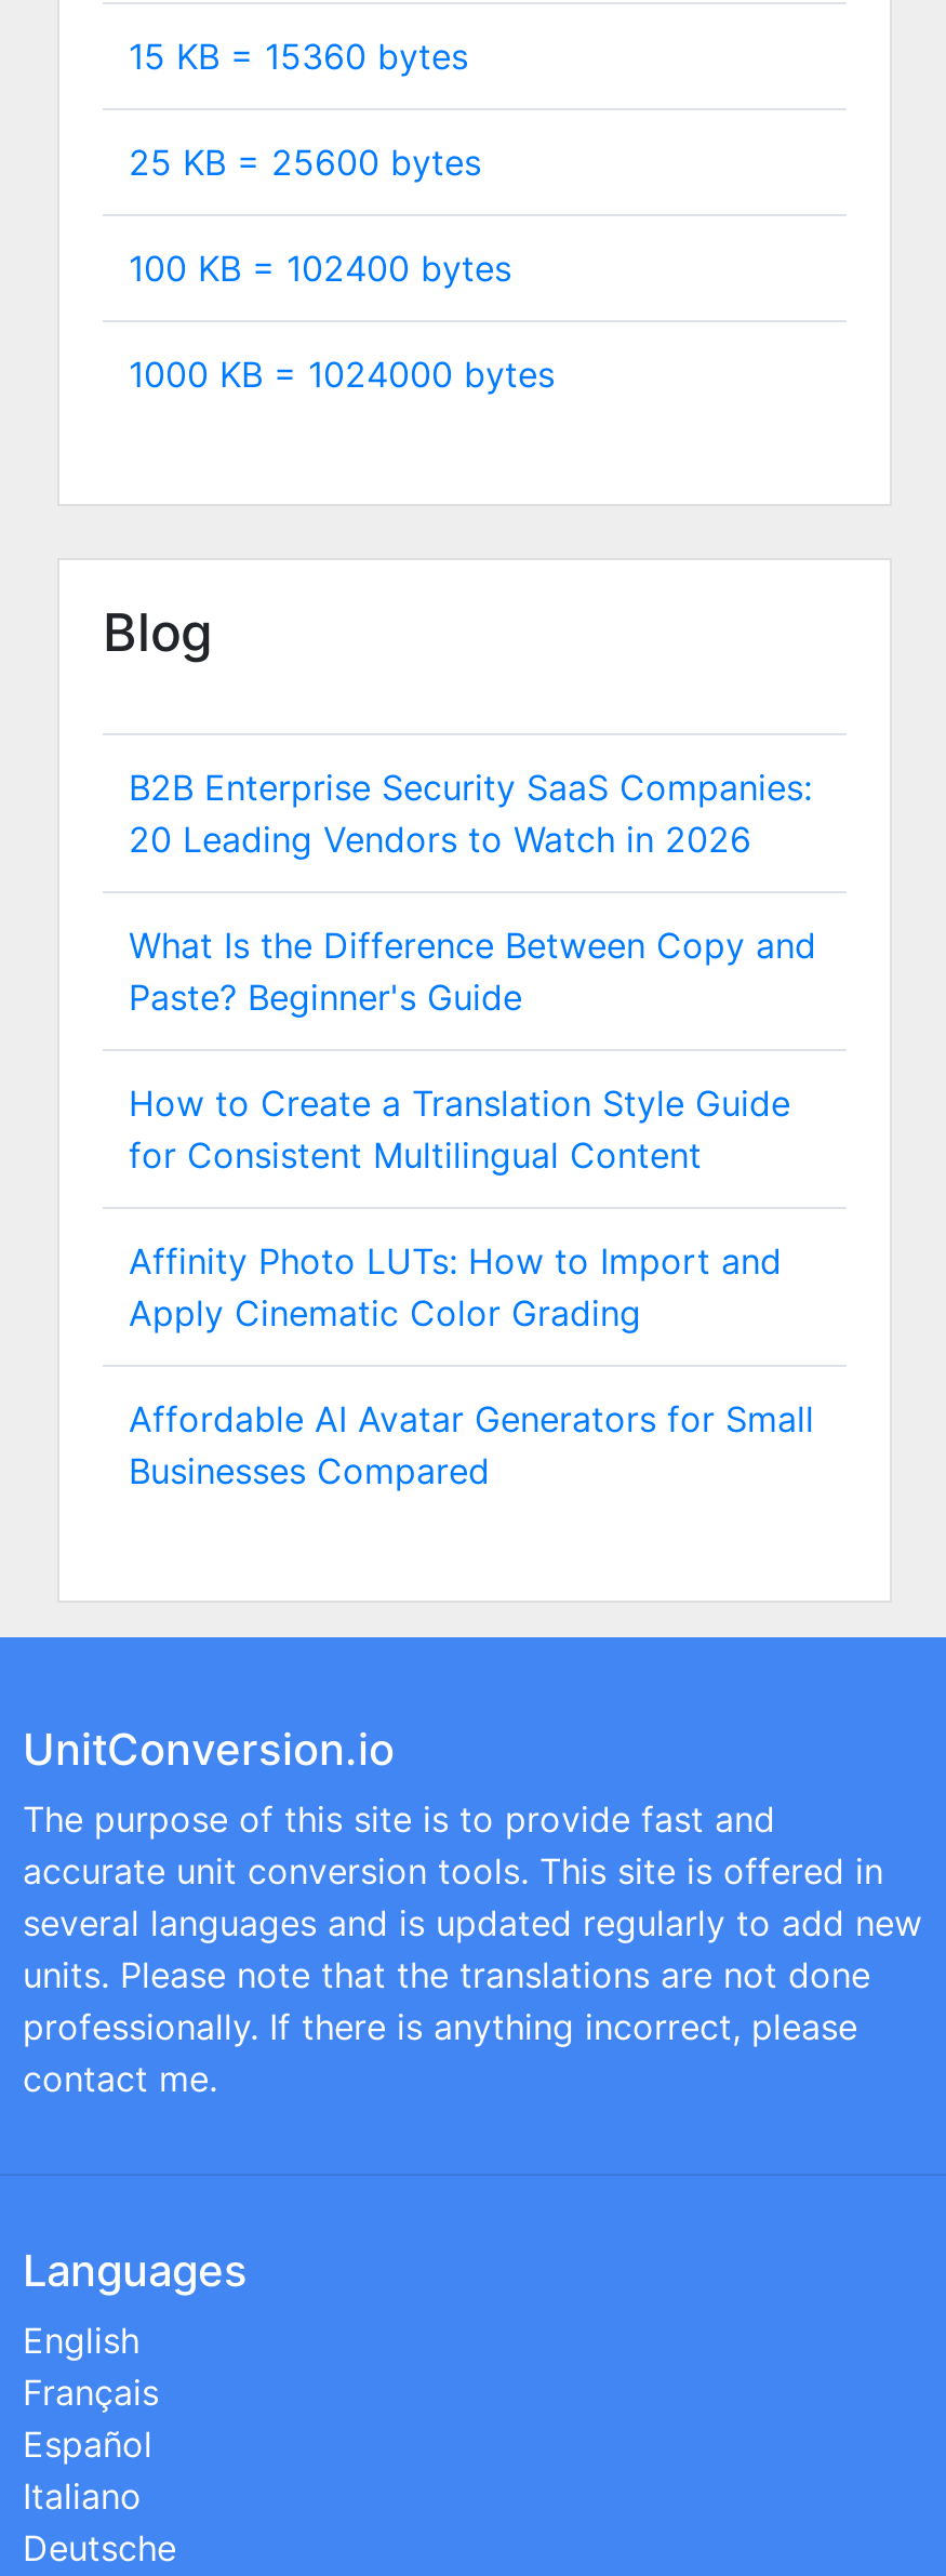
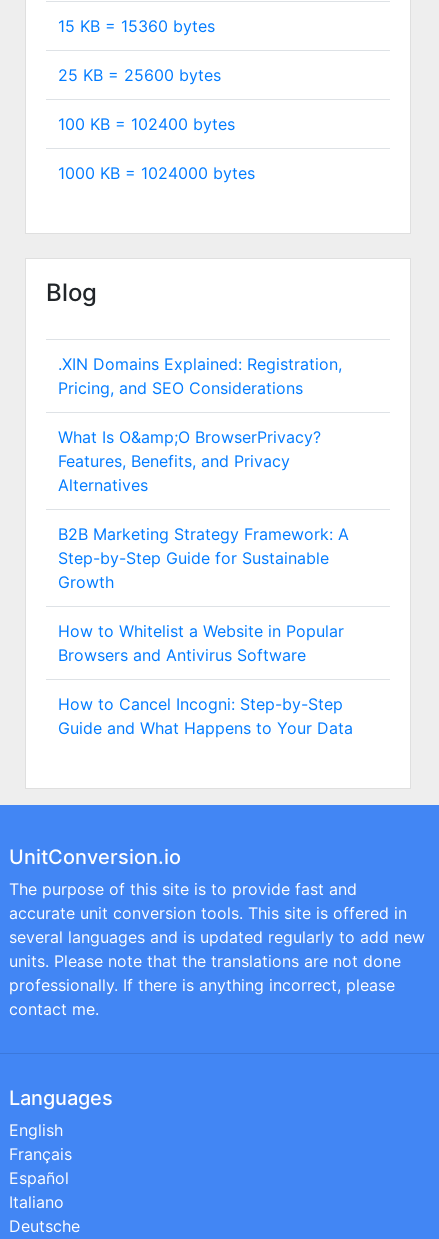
[129,766,812,861] B2B Enterprise Security SaaS Companies: | 20 Leading Vendors to Watch in 2026 -> [58,354,342,398] .XIN Domains Explained: Registration, | Pricing, and SEO Considerations
[129,924,816,1019] What Is the Difference Between Copy and | Paste? Beginner's Guide -> [58,427,321,495] What Is O&amp;O BrowserPrivacy? | Features, Benefits, and Privacy | Alternatives
[129,1081,790,1177] How to Create a Translation Style Guide | for Consistent Multilingual Content -> [58,524,349,592] B2B Marketing Strategy Framework: A | Step-by-Step Guide for Sustainable | Growth
[129,1239,782,1335] Affinity Photo LUTs: How to Import and | Apply Cinematic Color Grading -> [58,621,344,665] How to Whitelist a Website in Popular | Browsers and Antivirus Software
[129,1397,814,1492] Affordable AI Avatar Generators for Small | Businesses Compared -> [58,694,353,738] How to Cancel Incogni: Step-by-Step | Guide and What Happens to Your Data

